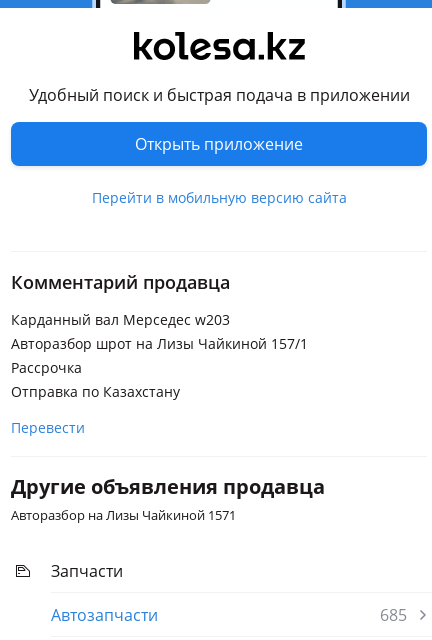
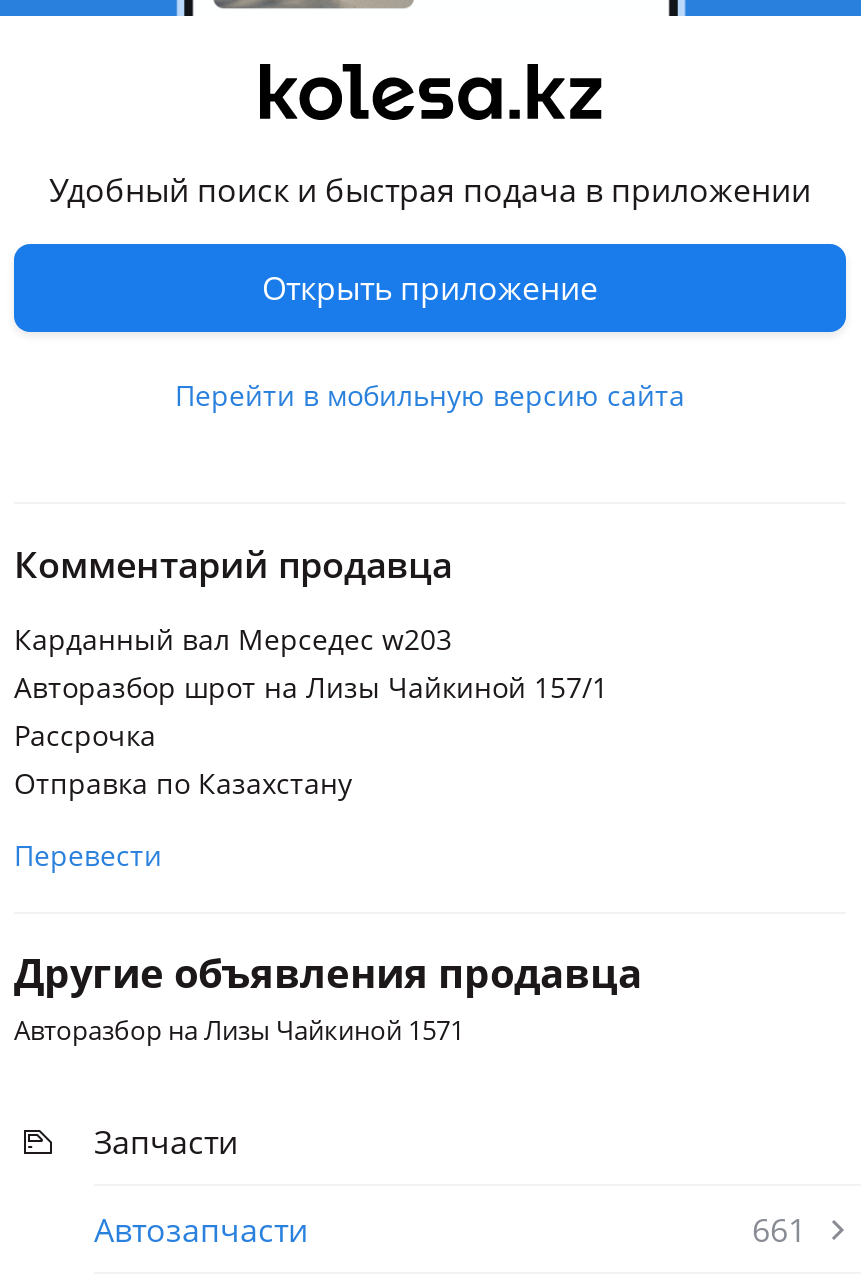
[380,604,407,626] 685 -> [752,1208,806,1252] 661

